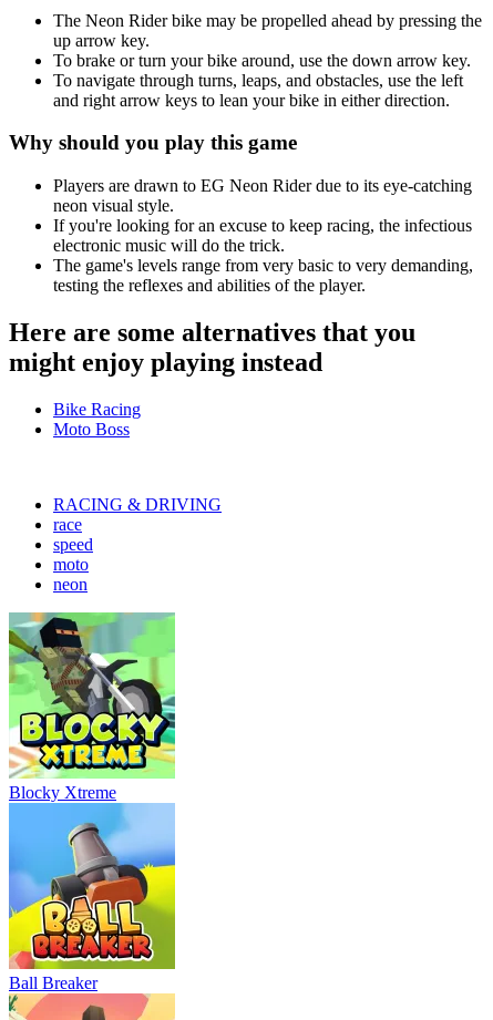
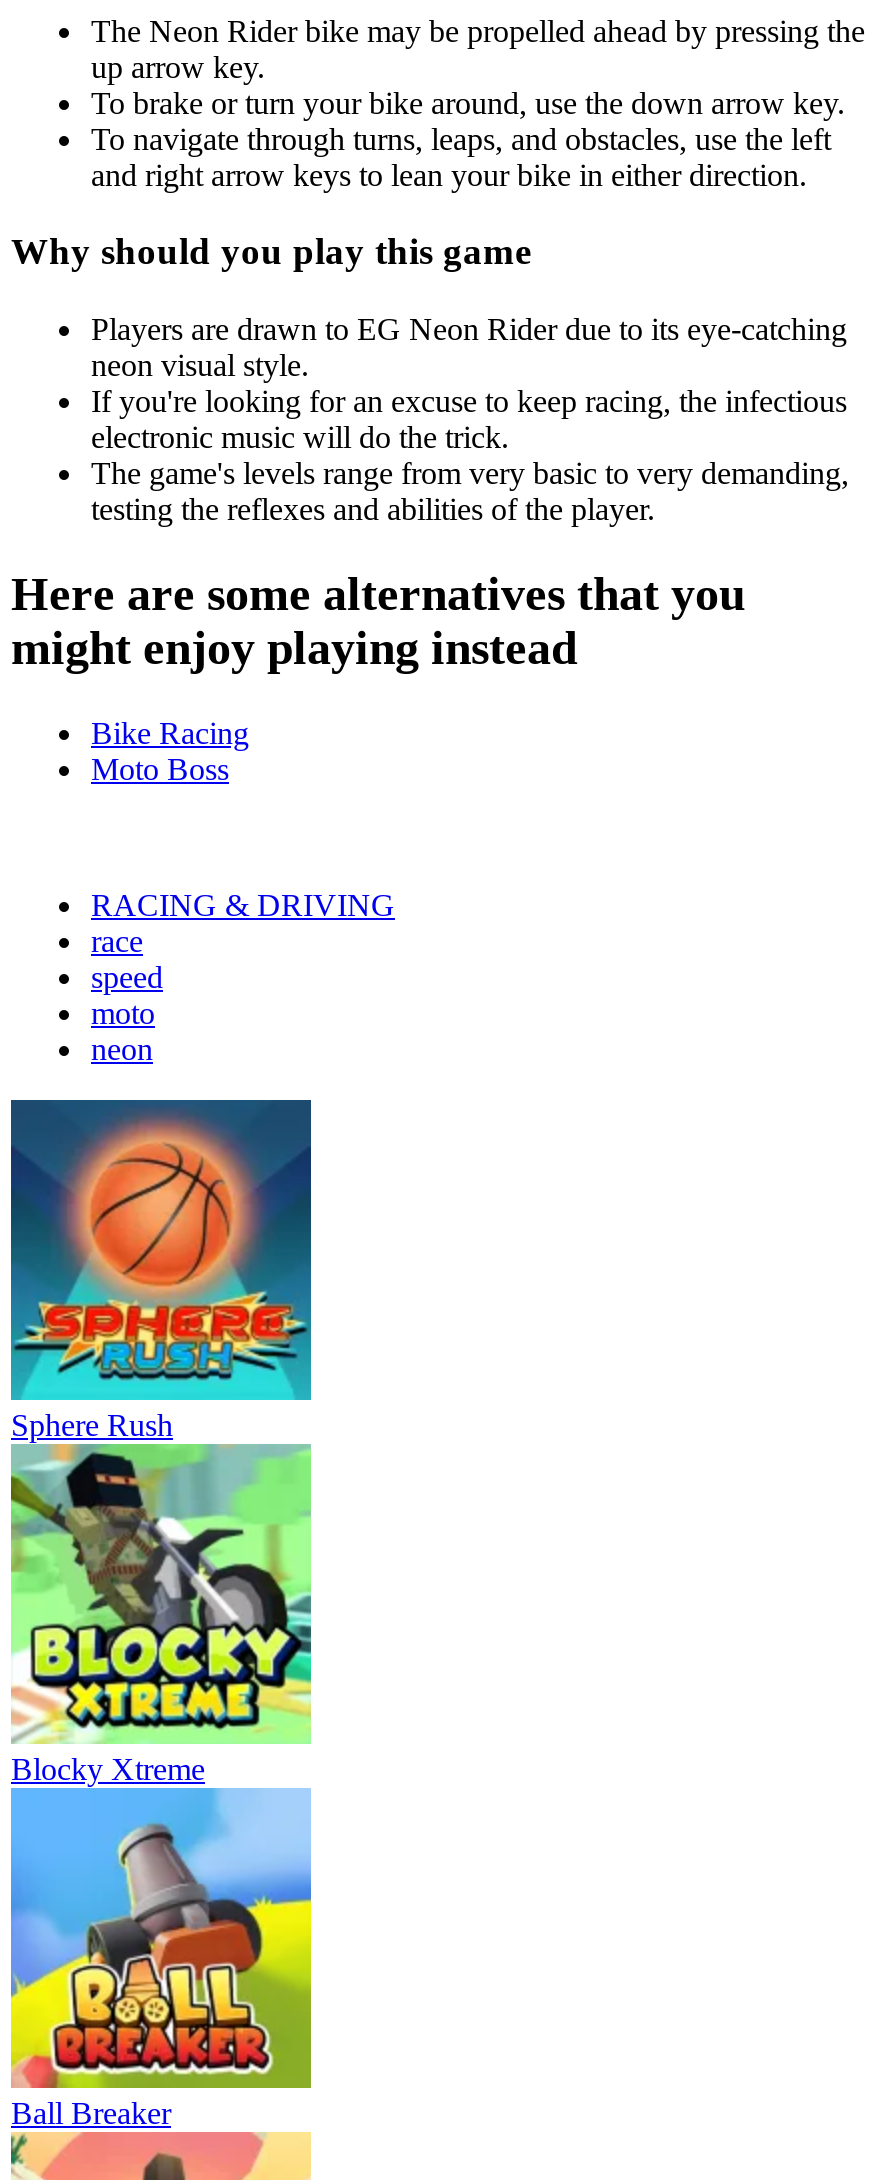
none -> [9,1098,313,1442] [image] | Sphere Rush

